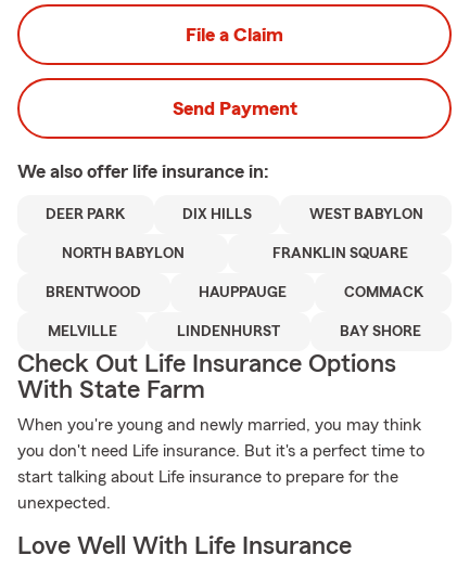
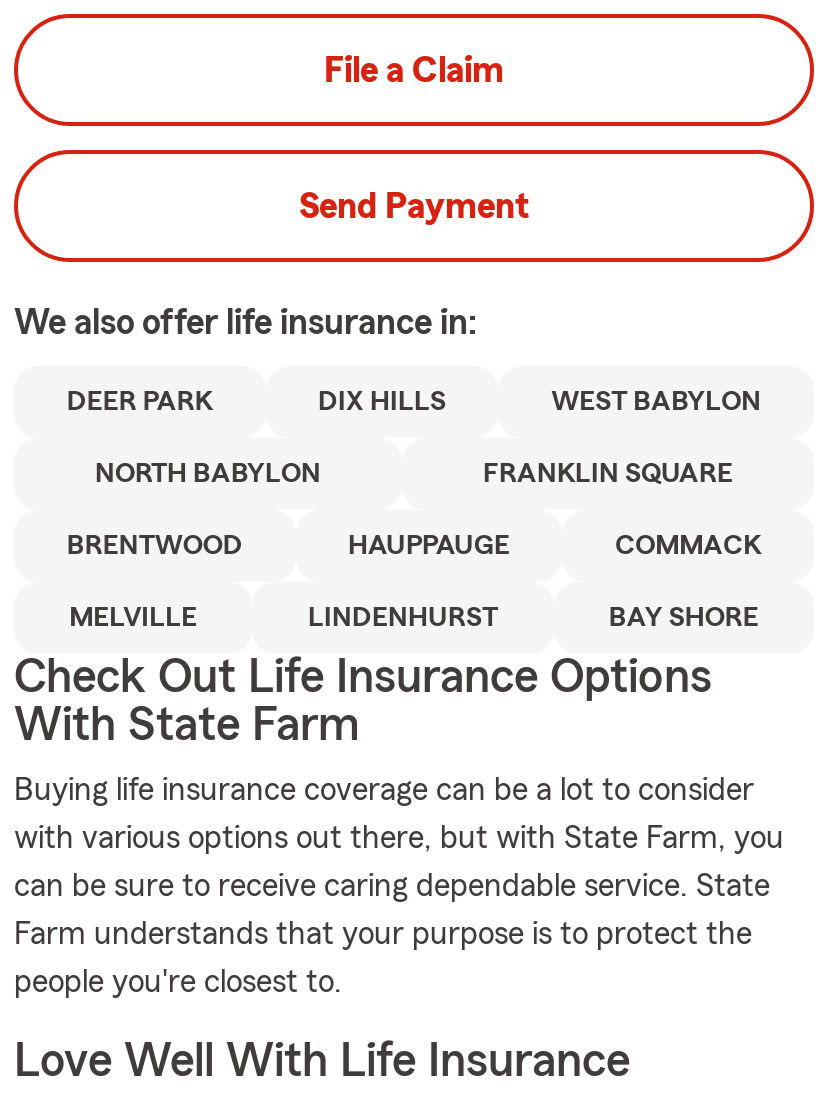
[17,416,424,512] When you're young and newly married, you may think | you don't need Life insurance. But it's a perfect time to | start talking about Life insurance to prepare for the | unexpected. -> [14,774,784,998] Buying life insurance coverage can be a lot to consider | with various options out there, but with State Farm, you | can be sure to receive caring dependable service. State | Farm understands that your purpose is to protect the | people you're closest to.

